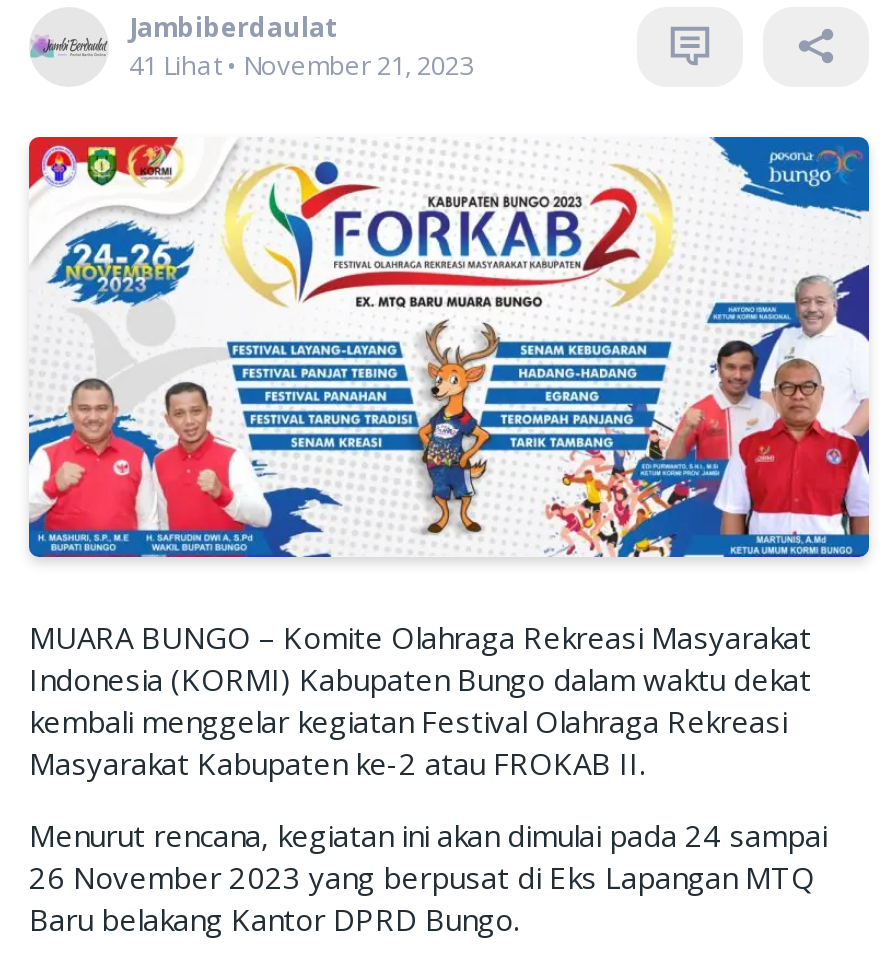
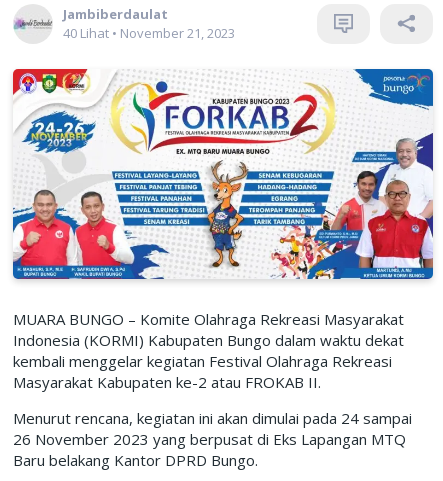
[129,47,473,83] 41 Lihat • November 21, 2023 -> [63,24,235,42] 40 Lihat • November 21, 2023

